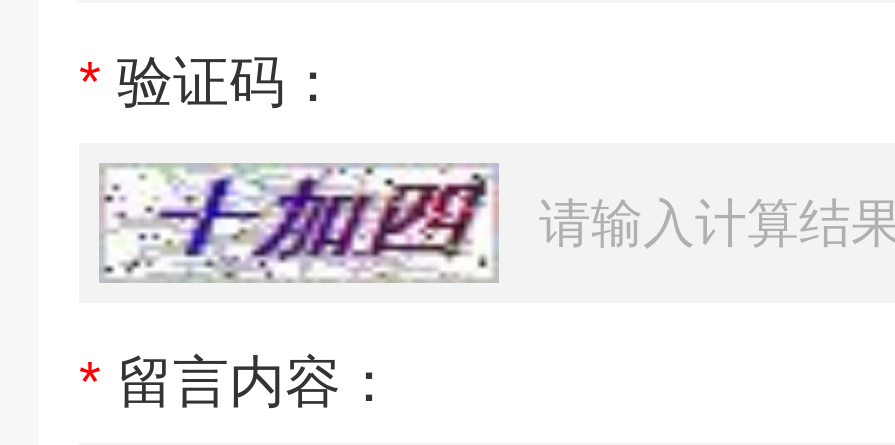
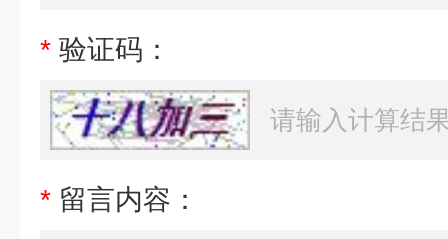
[101,163,497,281] [image] -> [51,90,249,149] [image]

